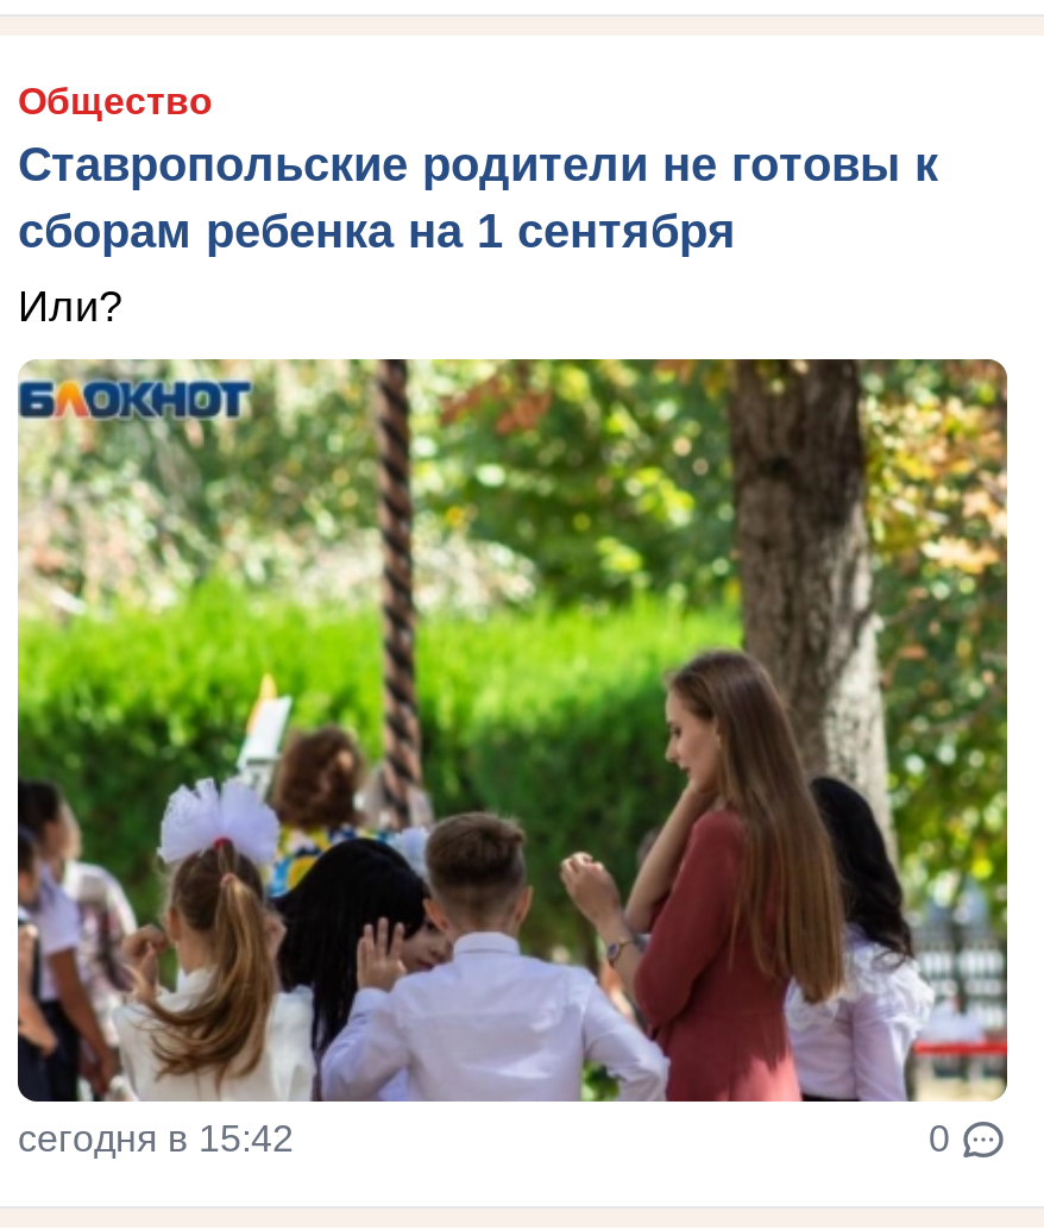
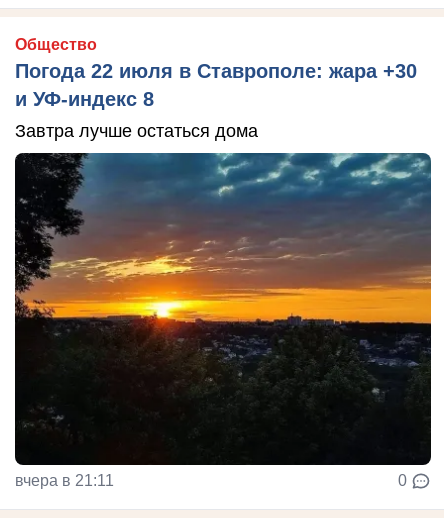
[18,137,938,256] Ставропольские родители не готовы к | сборам ребенка на 1 сентября -> [15,59,417,109] Погода 22 июля в Ставрополе: жара +30 | и УФ-индекс 8
[18,282,122,330] Или? -> [15,120,258,140] Завтра лучше остаться дома
[15,357,1010,1157] [image] | сегодня в 15:42 -> [14,152,432,488] [image] | вчера в 21:11

